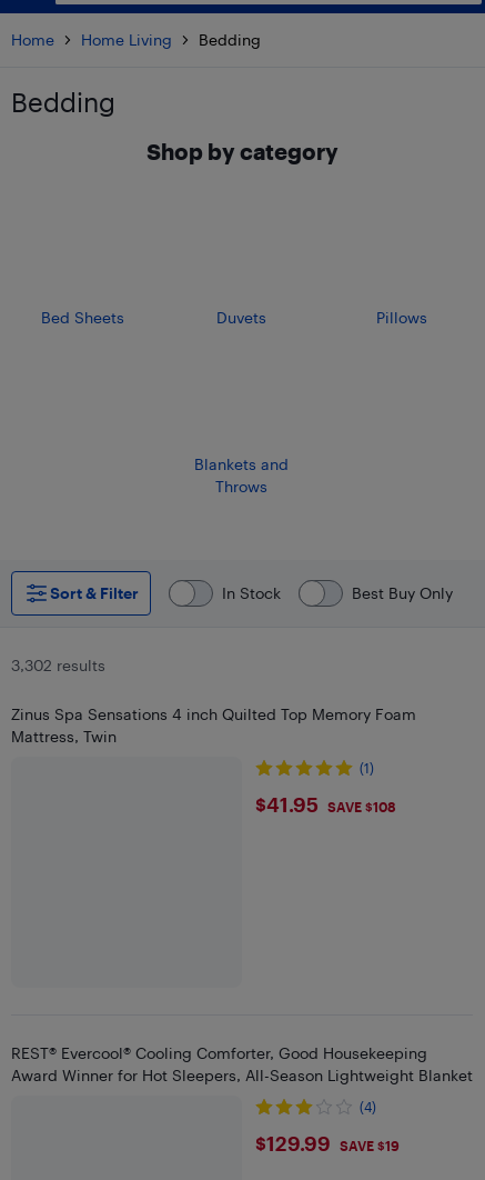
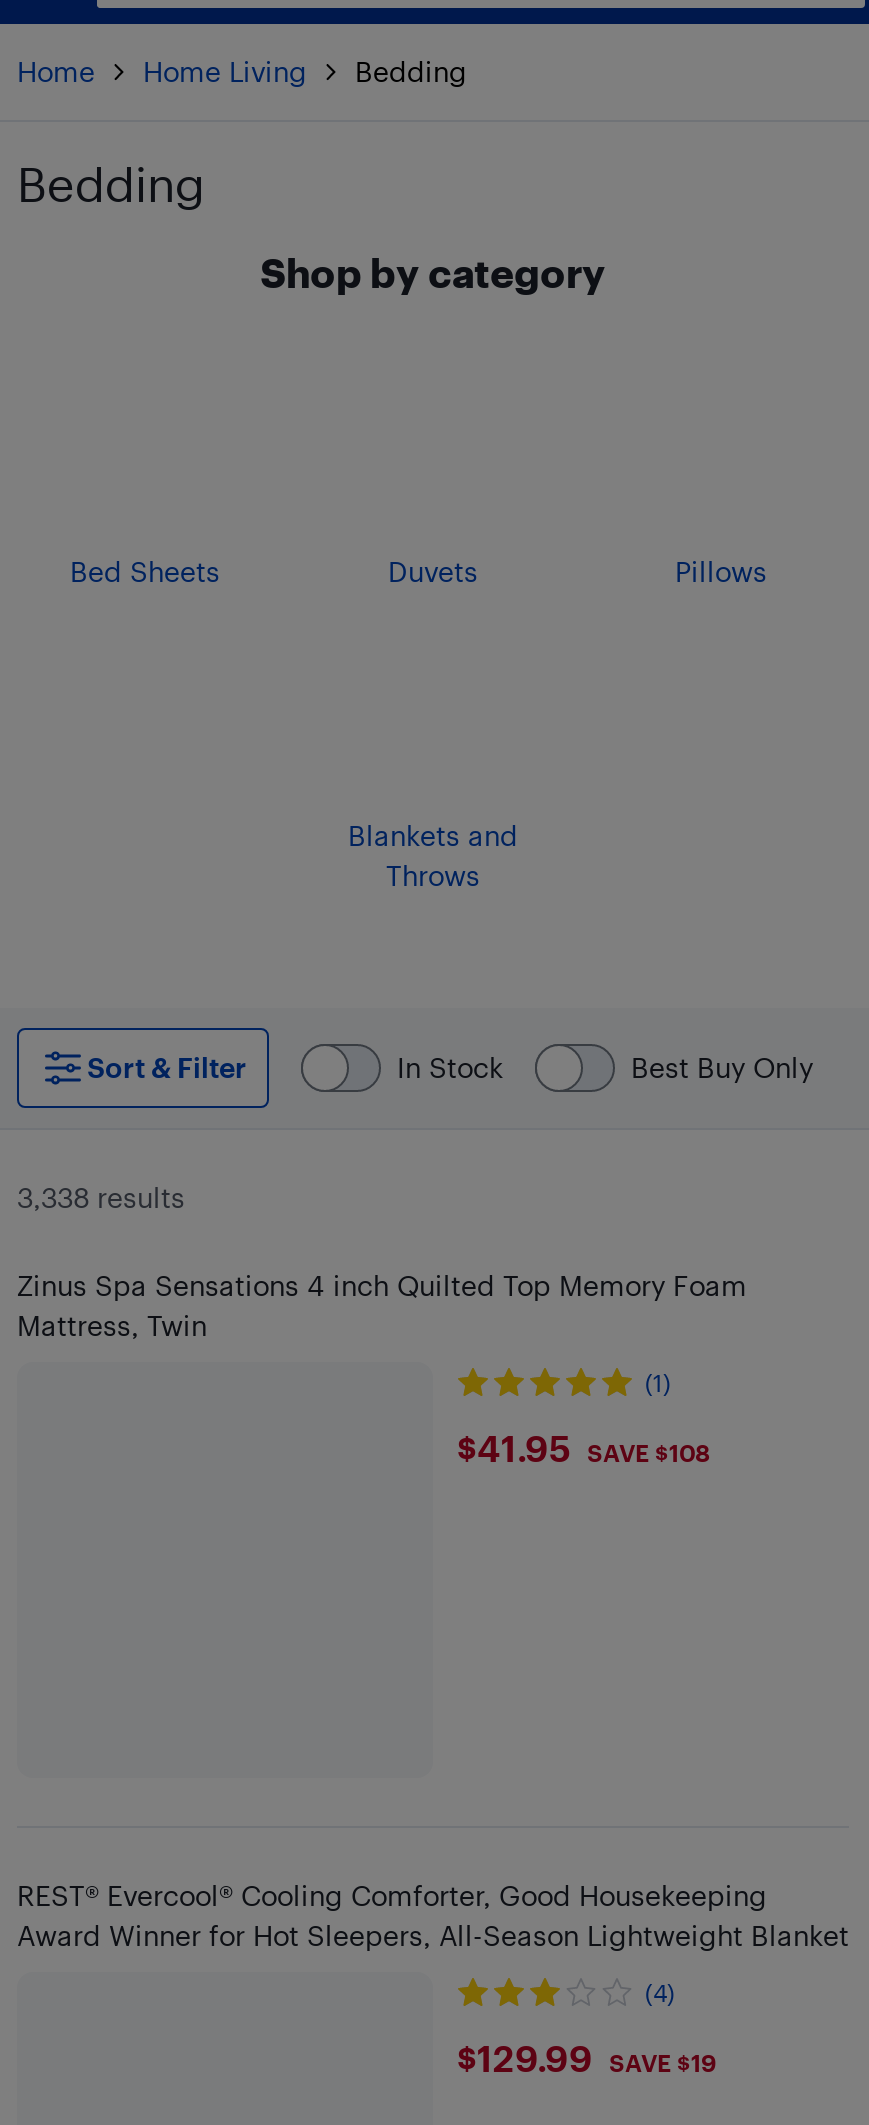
[11,656,105,674] 3,302 results -> [17,1180,185,1214] 3,338 results

